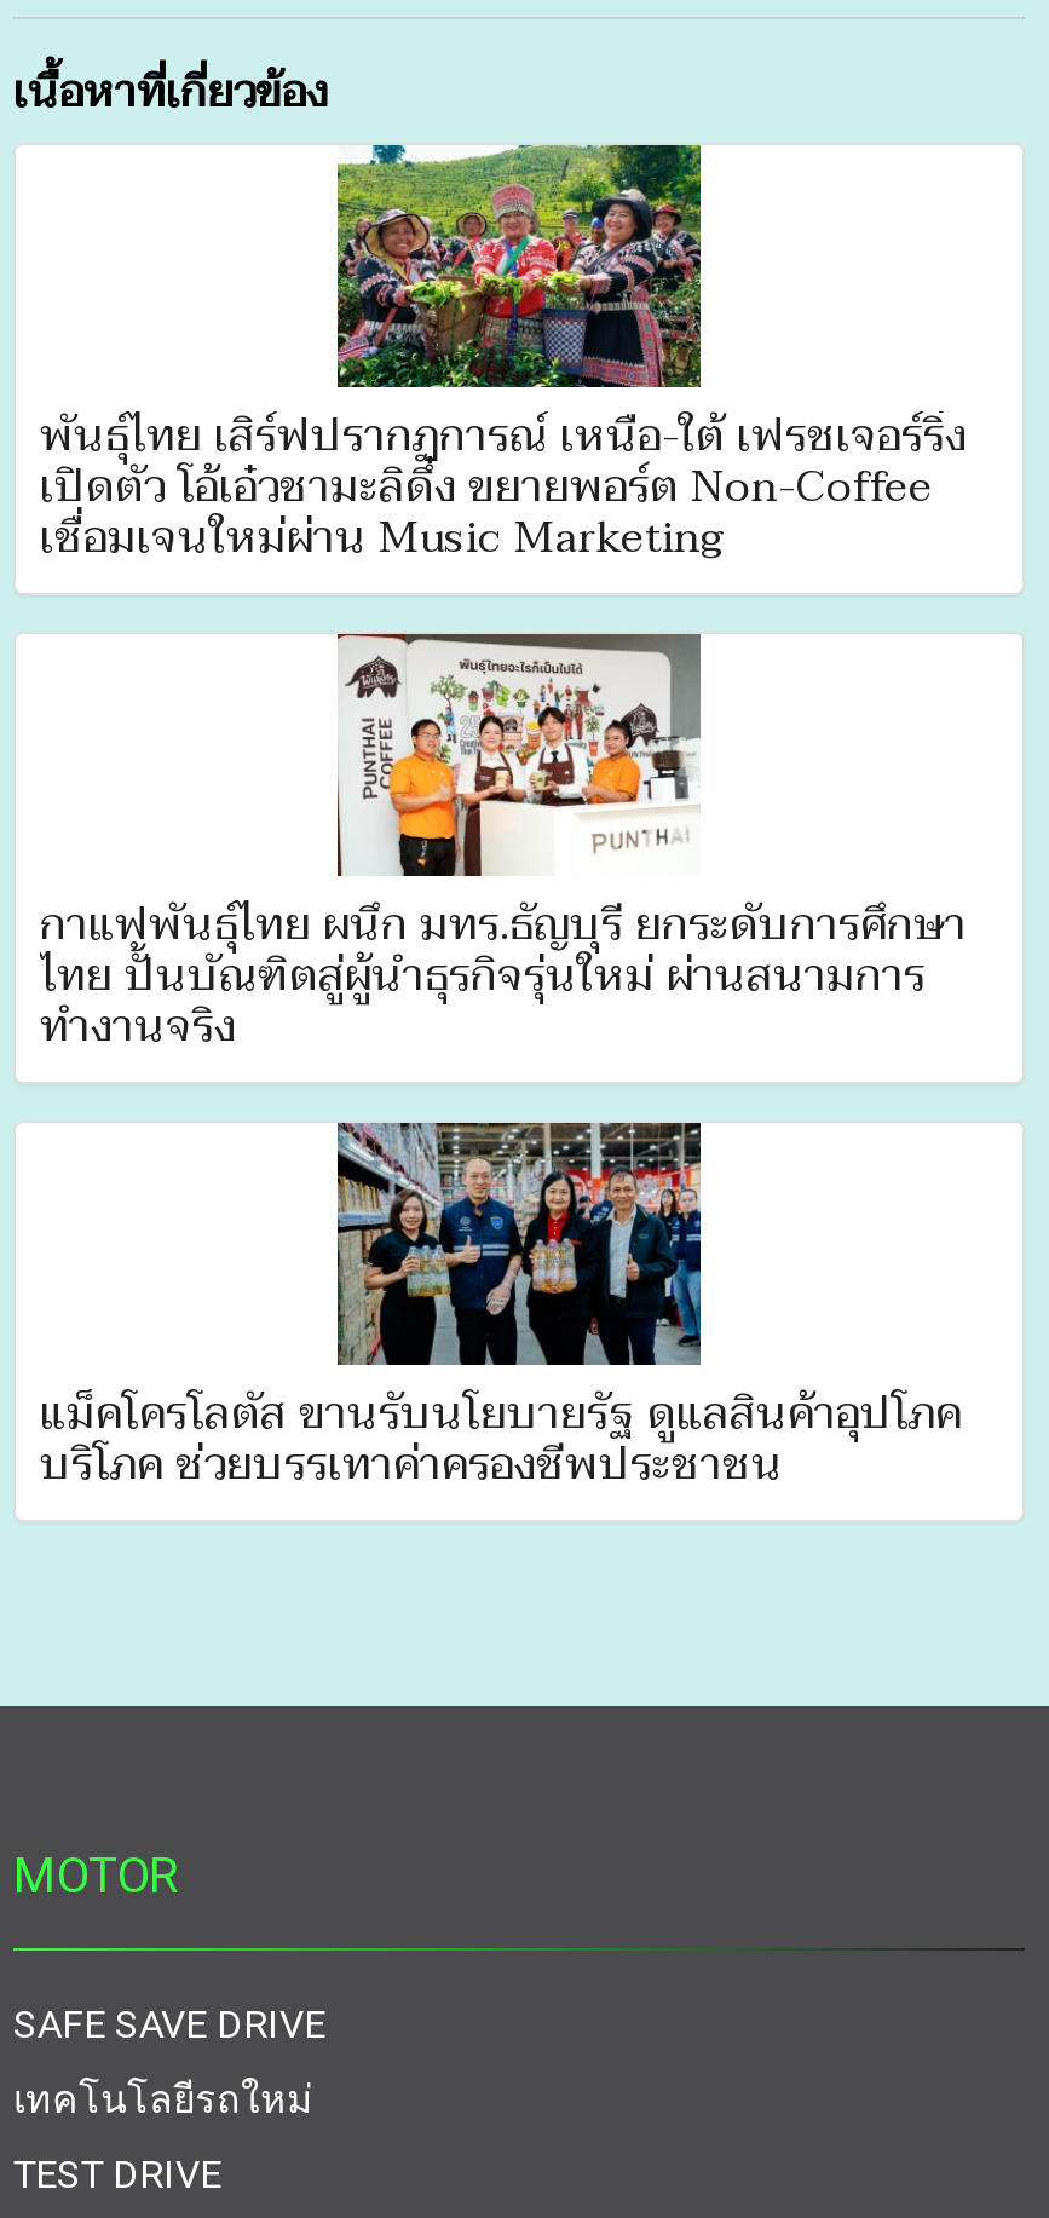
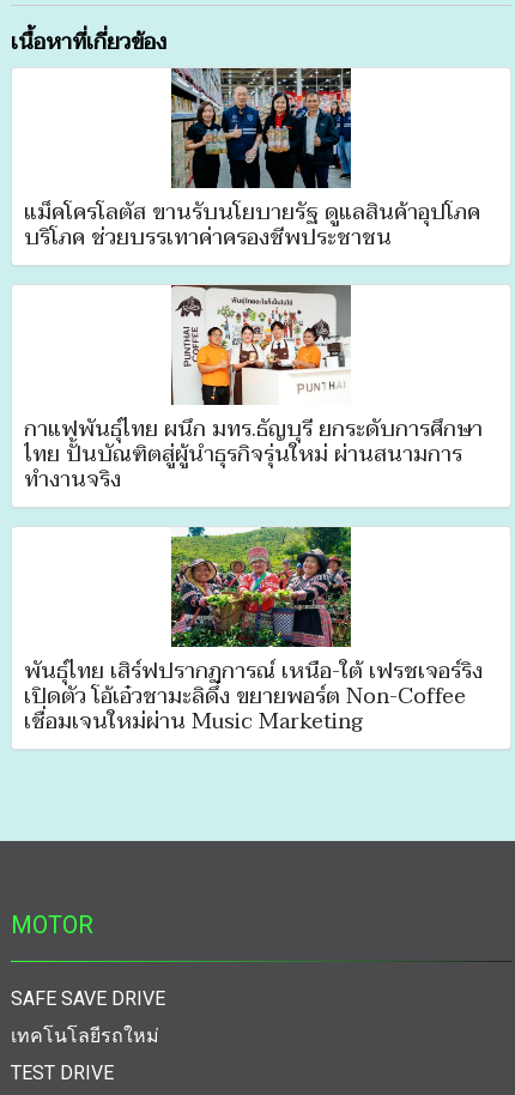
moved [40,143,967,576] -> [24,526,483,741]: [image] | พันธุ์ไทย เสิร์ฟปรากฏการณ์ เหนือ-ใต้ เฟรชเจอร์ริ่ง | เปิดตัว โอ้เอ๋วชามะลิดึ๋ง ขยายพอร์ต Non-Coffee | เชื่อมเจนใหม่ผ่าน Music Marketing
moved [40,634,967,1065] -> [24,285,483,499]: [image] | กาแฟพันธุ์ไทย ผนึก มทร.ธัญบุรี ยกระดับการศึกษา | ไทย ปั้นบัณฑิตสู่ผู้นำธุรกิจรุ่นใหม่ ผ่านสนามการ | ทำงานจริง
moved [40,1120,962,1503] -> [24,67,480,257]: [image] | แม็คโครโลตัส ขานรับนโยบายรัฐ ดูแลสินค้าอุปโภค | บริโภค ช่วยบรรเทาค่าครองชีพประชาชน

